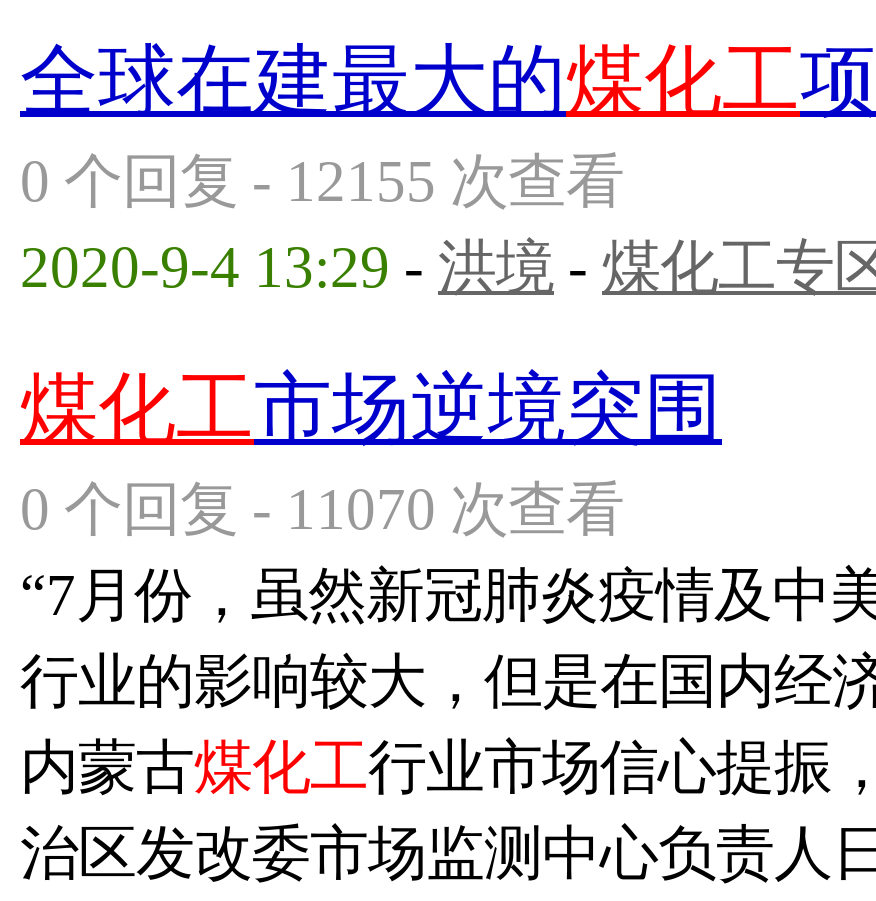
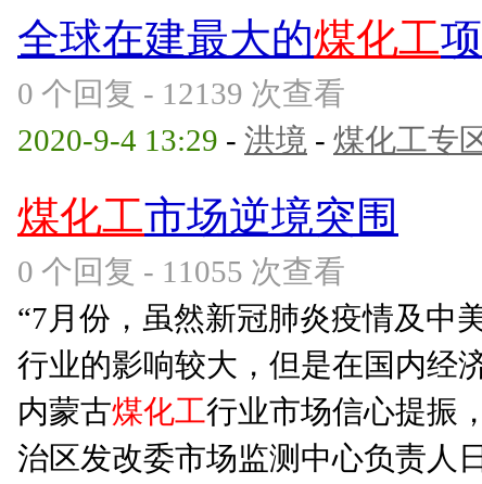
[20,149,624,213] 0 个回复 - 12155 次查看 -> [17,76,345,111] 0 个回复 - 12139 次查看
[20,477,624,541] 0 个回复 - 11070 次查看 -> [17,254,345,289] 0 个回复 - 11055 次查看

